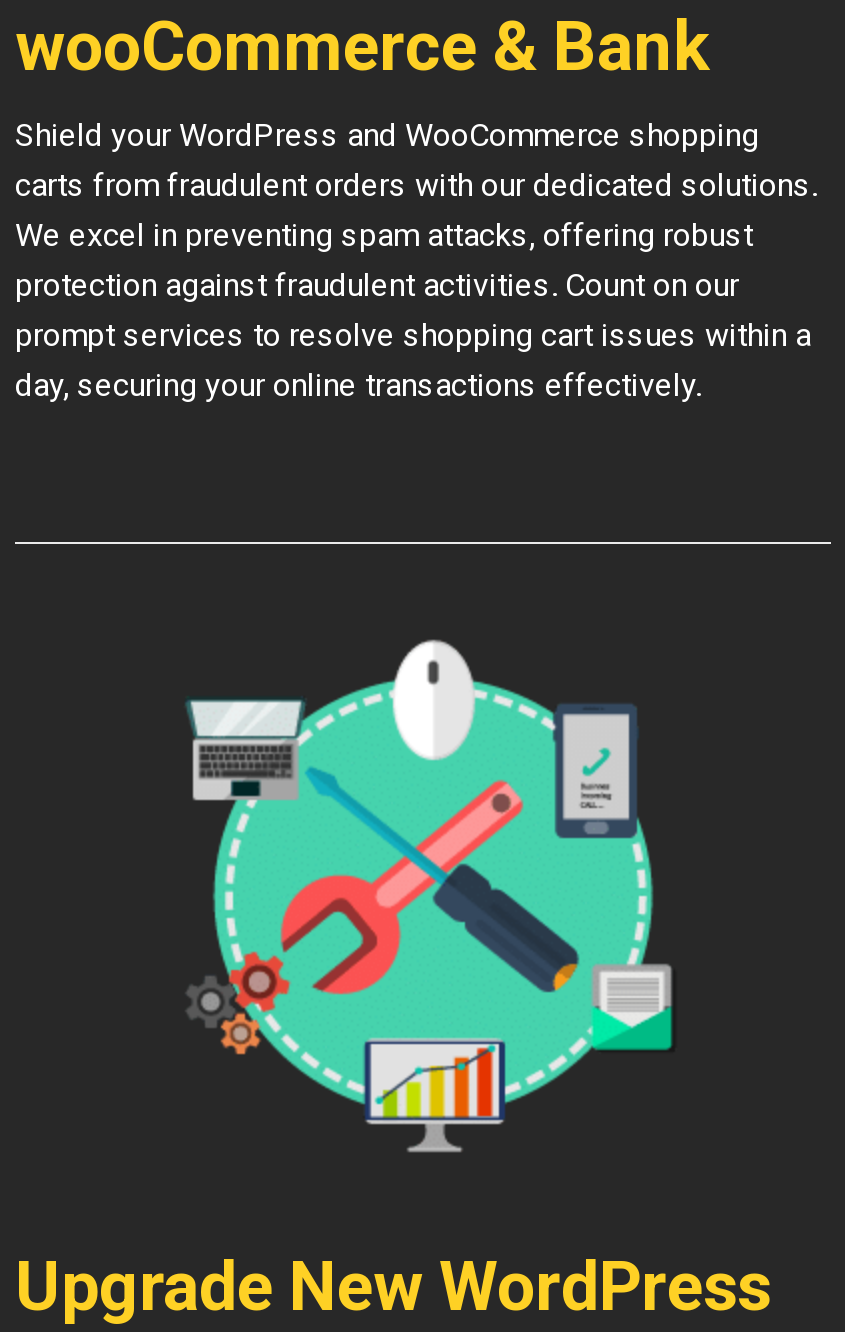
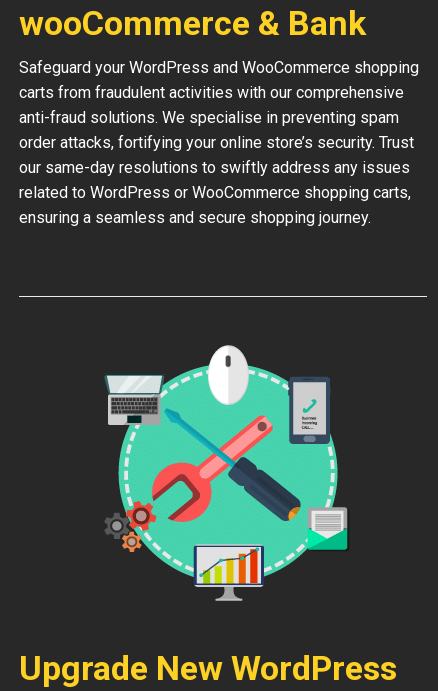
[15,116,817,404] Shield your WordPress and WooCommerce shopping | carts from fraudulent orders with our dedicated solutions. | We excel in preventing spam attacks, offering robust | protection against fraudulent activities. Count on our | prompt services to resolve shopping cart issues within a | day, securing your online transactions effectively. -> [19,58,419,227] Safeguard your WordPress and WooCommerce shopping | carts from fraudulent activities with our comprehensive | anti-fraud solutions. We specialise in preventing spam | order attacks, fortifying your online store’s security. Trust | our same-day resolutions to swiftly address any issues | related to WordPress or WooCommerce shopping carts, | ensuring a seamless and secure shopping journey.

